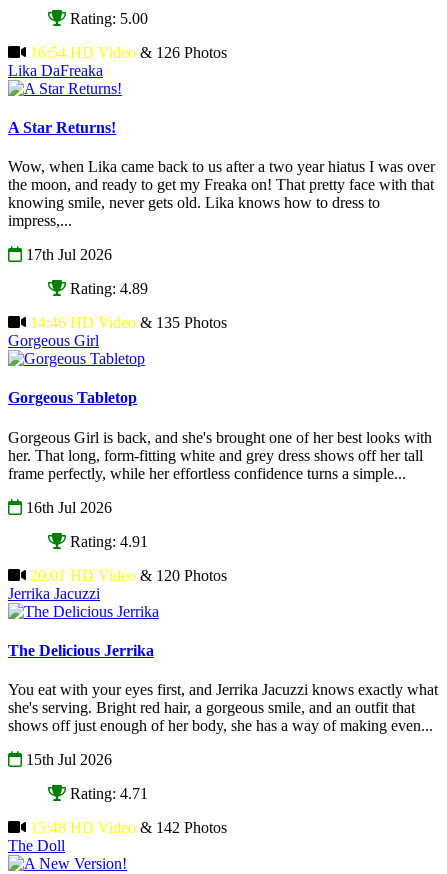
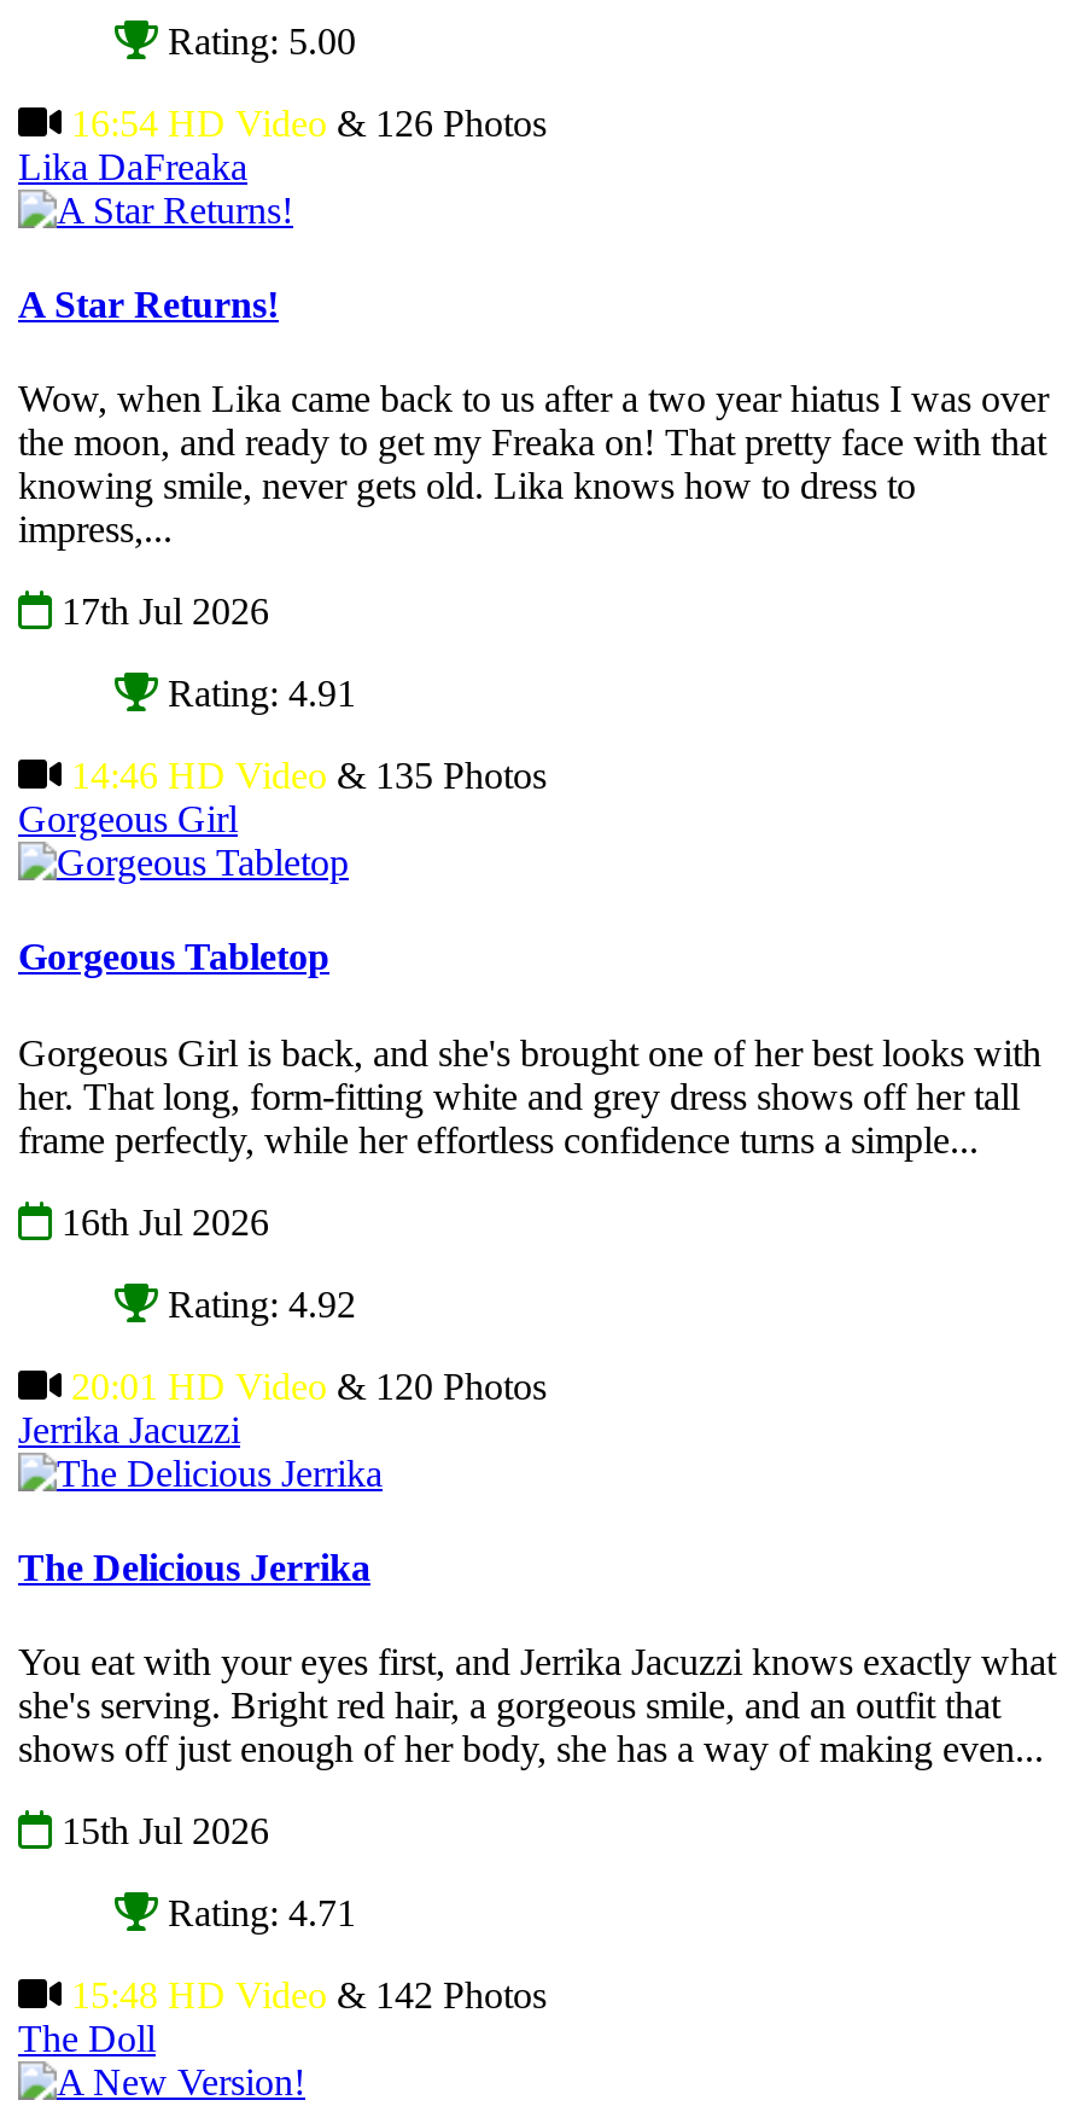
[66,280,148,297] Rating: 4.89 -> [158,673,356,714] Rating: 4.91
[66,533,148,550] Rating: 4.91 -> [158,1283,356,1324] Rating: 4.92

